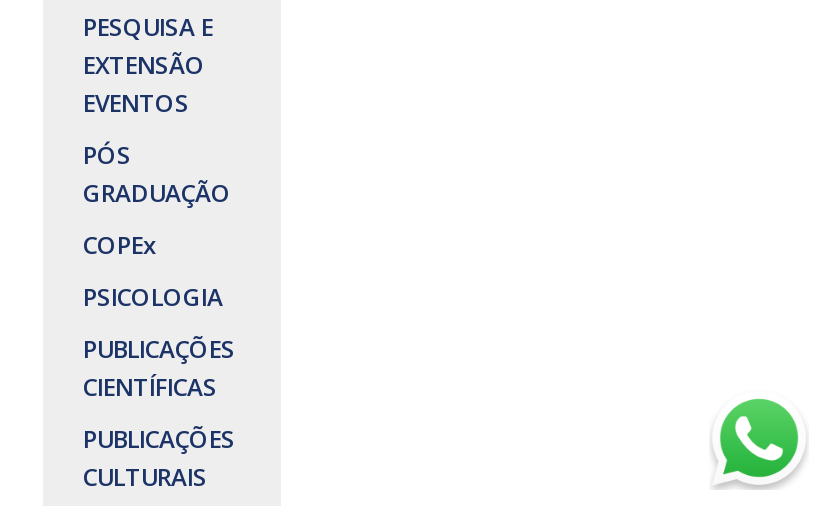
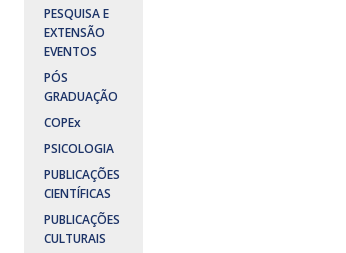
[711,396,807,490] [image] -> none

